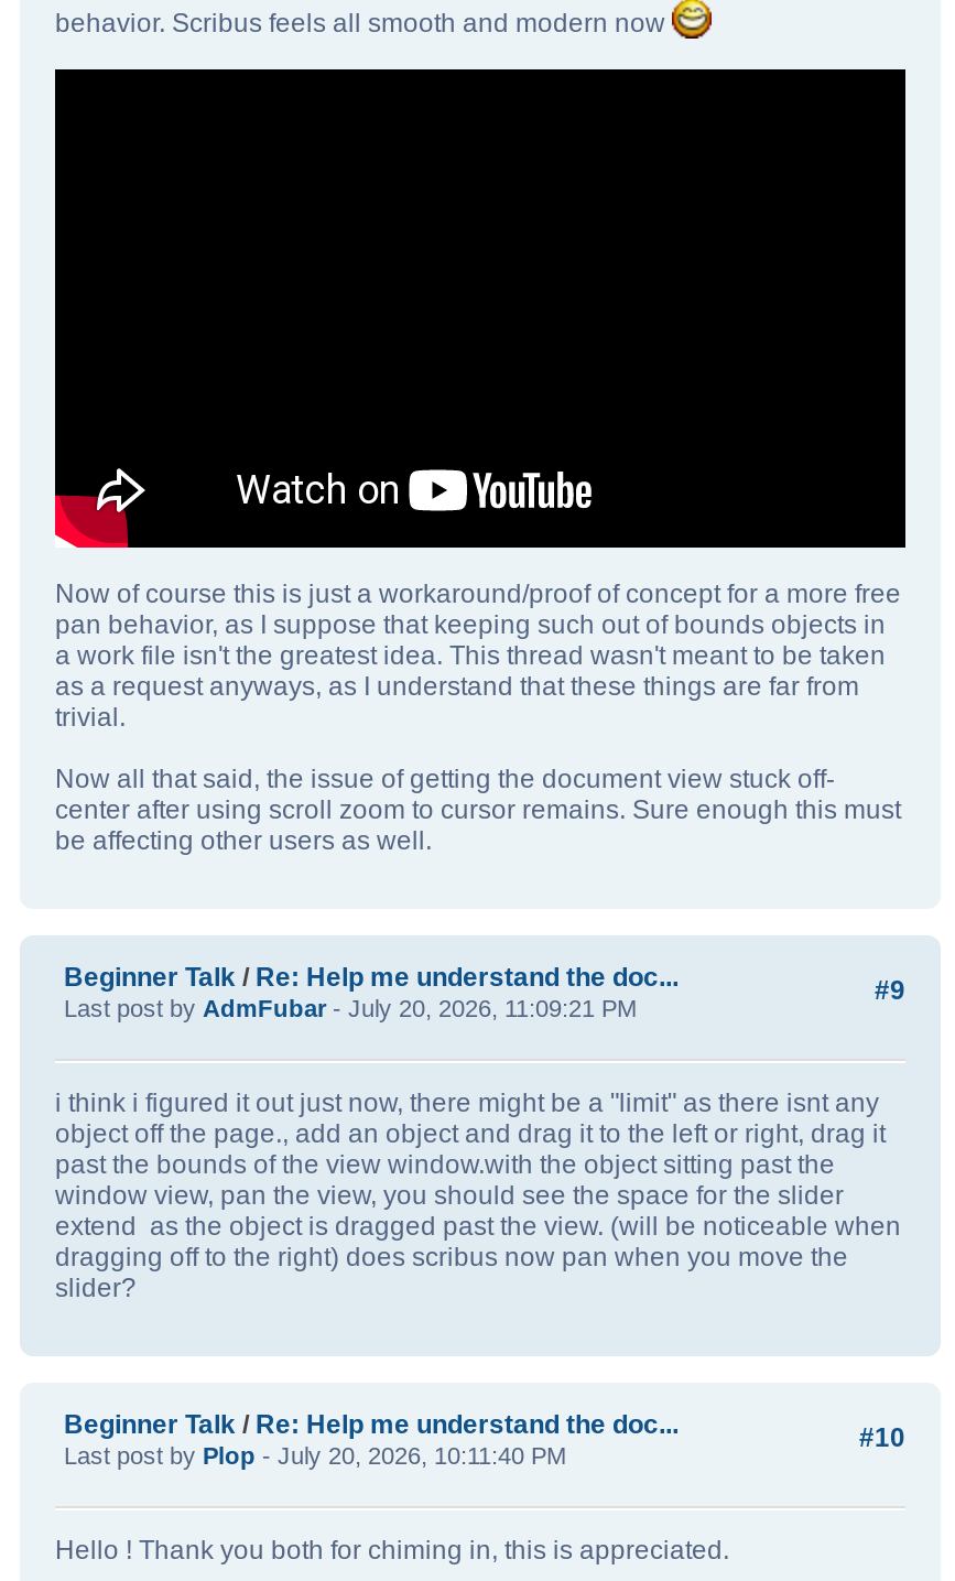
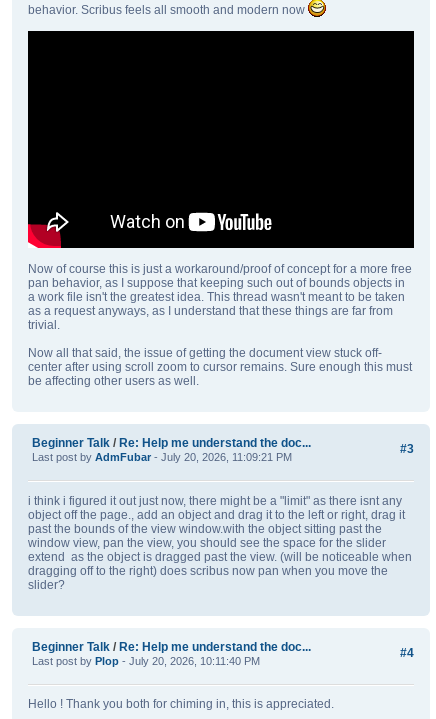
[875,975,905,1006] #9 -> [400,442,414,456] #3
[859,1423,905,1453] #10 -> [400,646,414,660] #4

